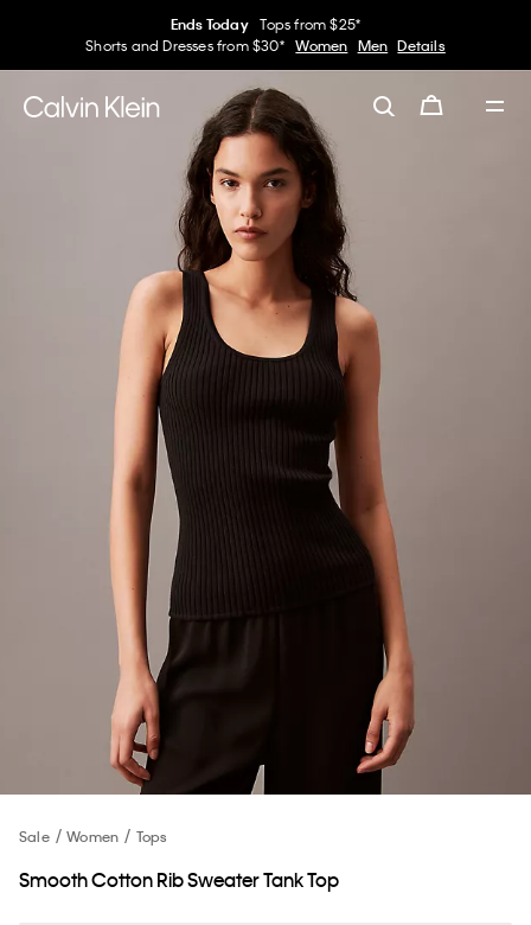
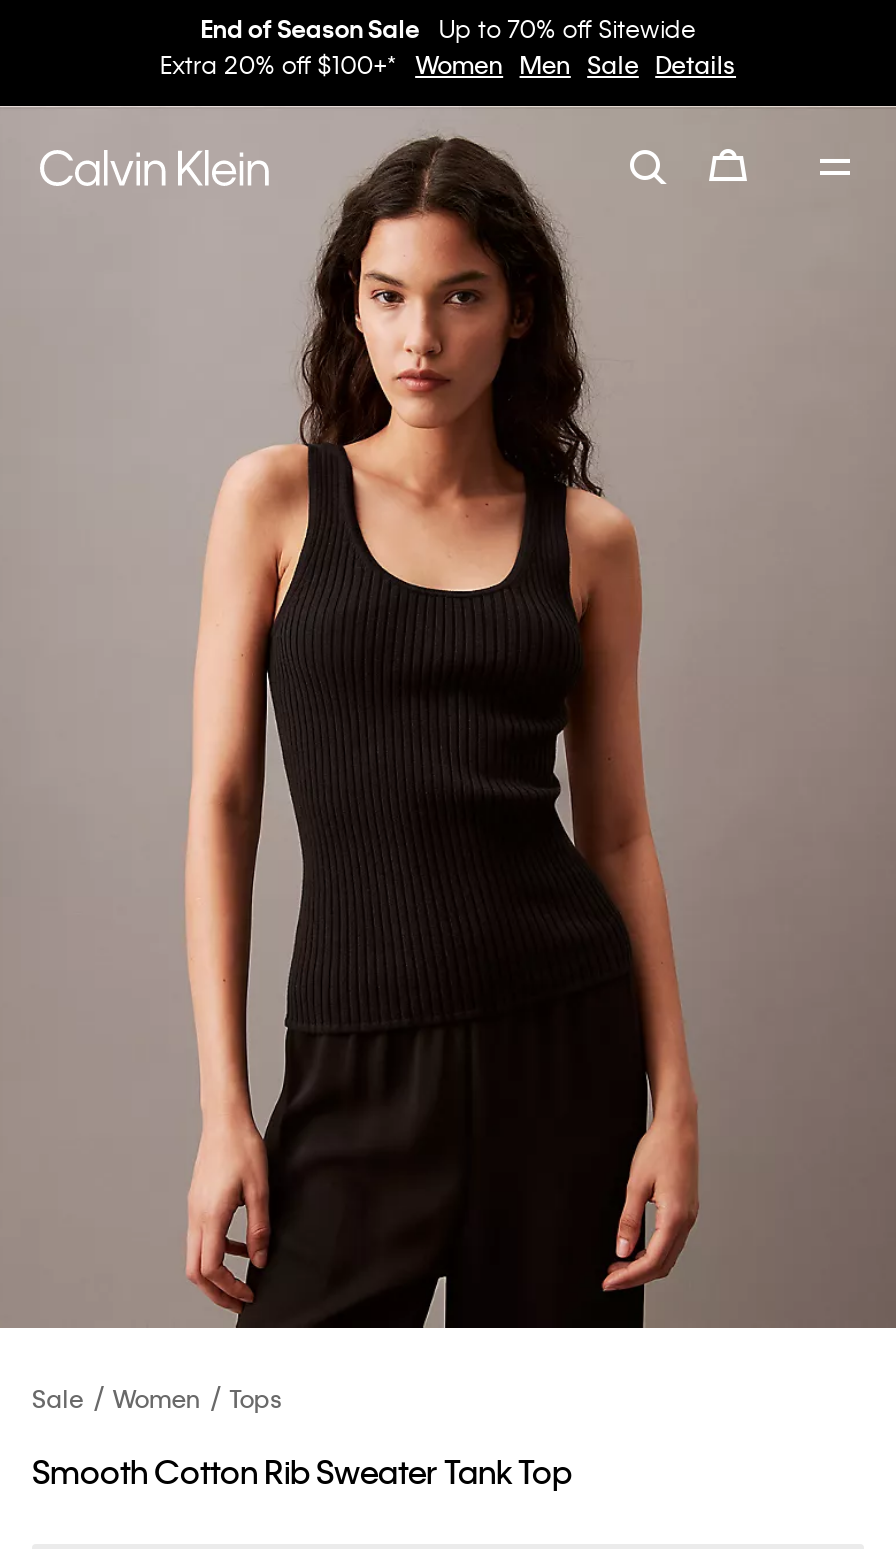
[86,14,445,55] Ends Today Tops from $25* | Shorts and Dresses from $30* Women Men Details -> [153,12,729,80] End of Season Sale Up to 70% off Sitewide | Extra 20% off $100+* Women Men Sale Details

